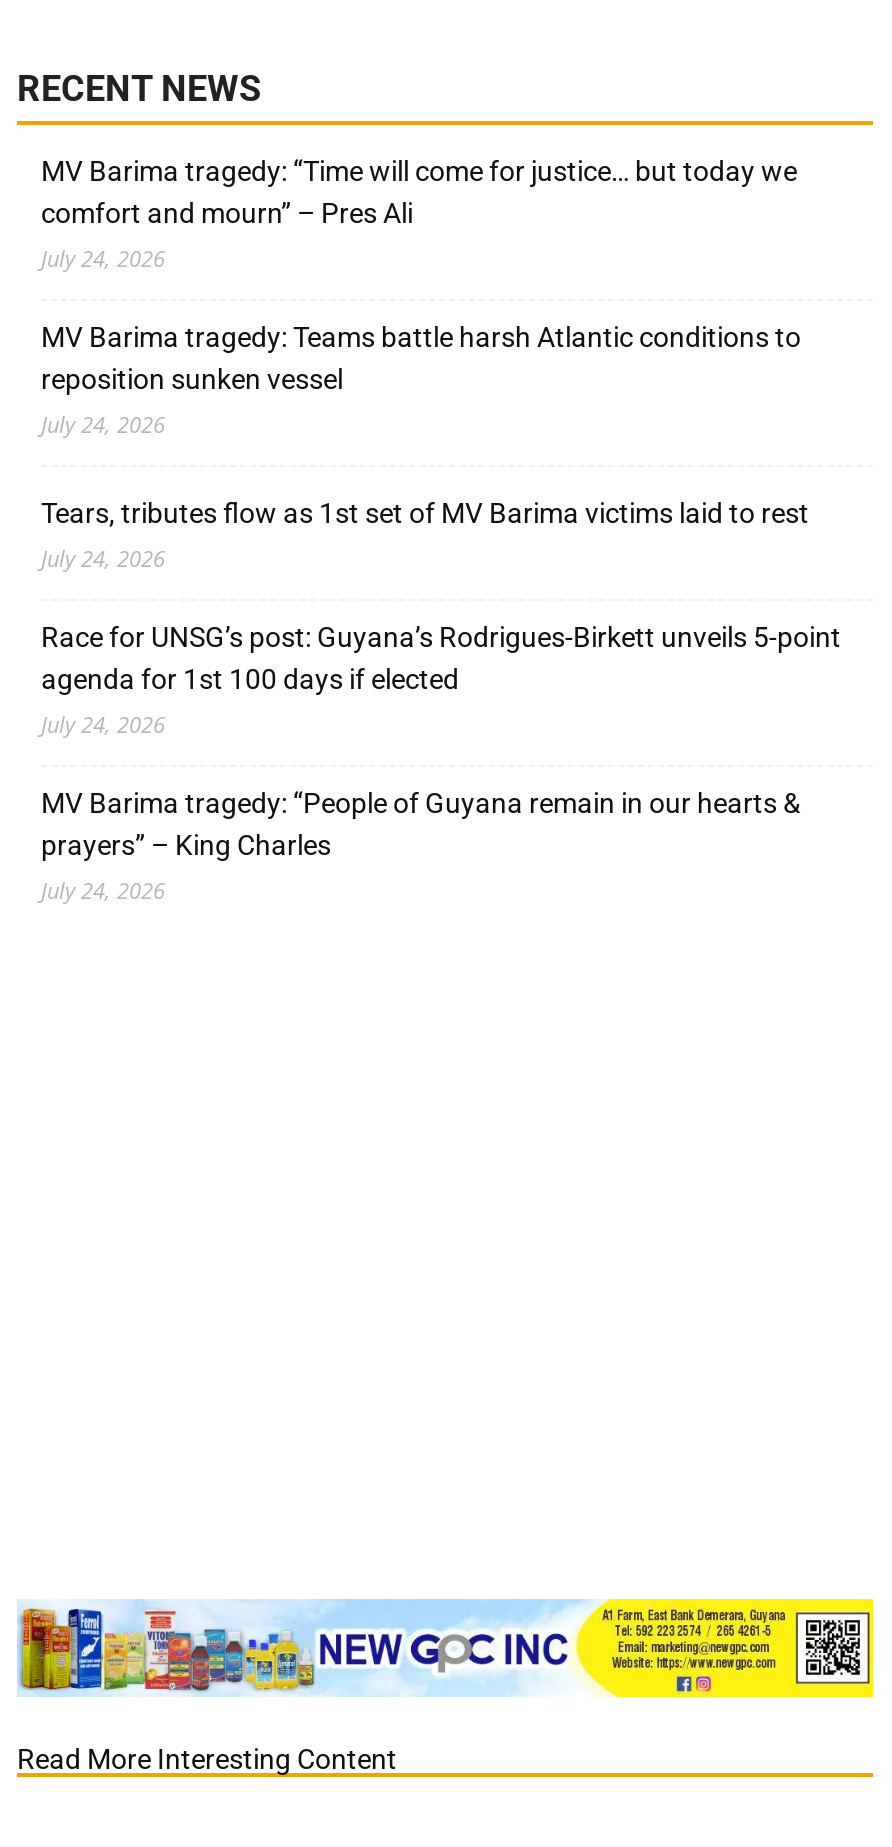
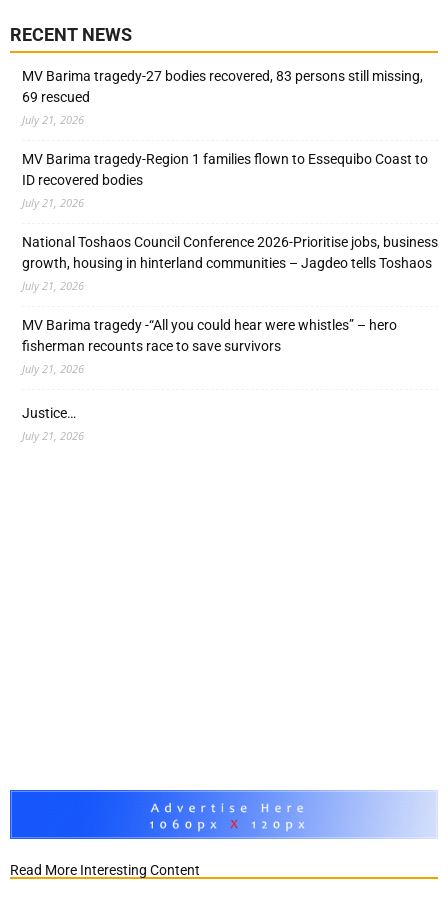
[41,156,797,274] MV Barima tragedy: “Time will come for justice… but today we | comfort and mourn” – Pres Ali | July 24, 2026 -> [22,68,423,127] MV Barima tragedy-27 bodies recovered, 83 persons still missing, | 69 rescued | July 21, 2026
[41,322,801,440] MV Barima tragedy: Teams battle harsh Atlantic conditions to | reposition sunken vessel | July 24, 2026 -> [22,151,428,210] MV Barima tragedy-Region 1 families flown to Essequibo Coast to | ID recovered bodies | July 21, 2026
[41,498,809,574] Tears, tributes flow as 1st set of MV Barima victims laid to rest | July 24, 2026 -> [22,234,438,293] National Toshaos Council Conference 2026-Prioritise jobs, business | growth, housing in hinterland communities – Jagdeo tells Toshaos | July 21, 2026
[41,622,841,740] Race for UNSG’s post: Guyana’s Rodrigues-Birkett unveils 5-point | agenda for 1st 100 days if elected | July 24, 2026 -> [22,317,397,376] MV Barima tragedy -“All you could hear were whistles” – hero | fisherman recounts race to save survivors | July 21, 2026
[41,788,801,906] MV Barima tragedy: “People of Guyana remain in our hearts & | prayers” – King Charles | July 24, 2026 -> [22,405,84,443] Justice… | July 21, 2026
[17,1597,875,1699] [image] -> [9,789,438,840] [image]

